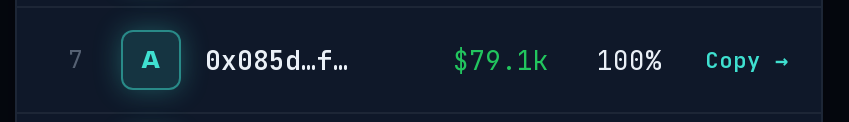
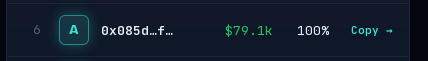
[68,43,161,76] 7 A -> [32,21,79,38] 6 A

